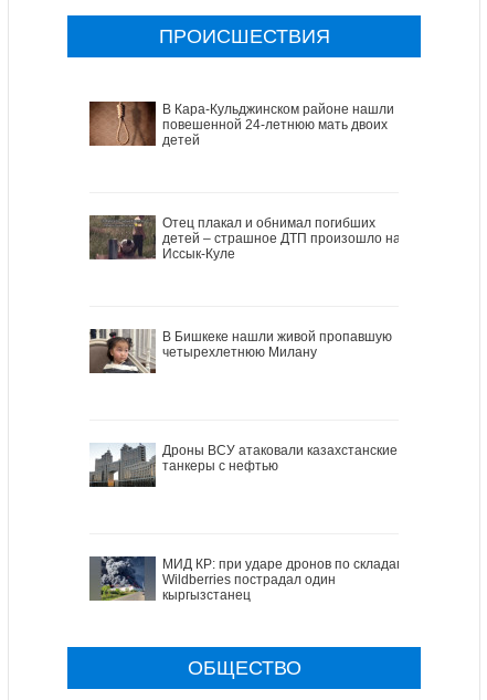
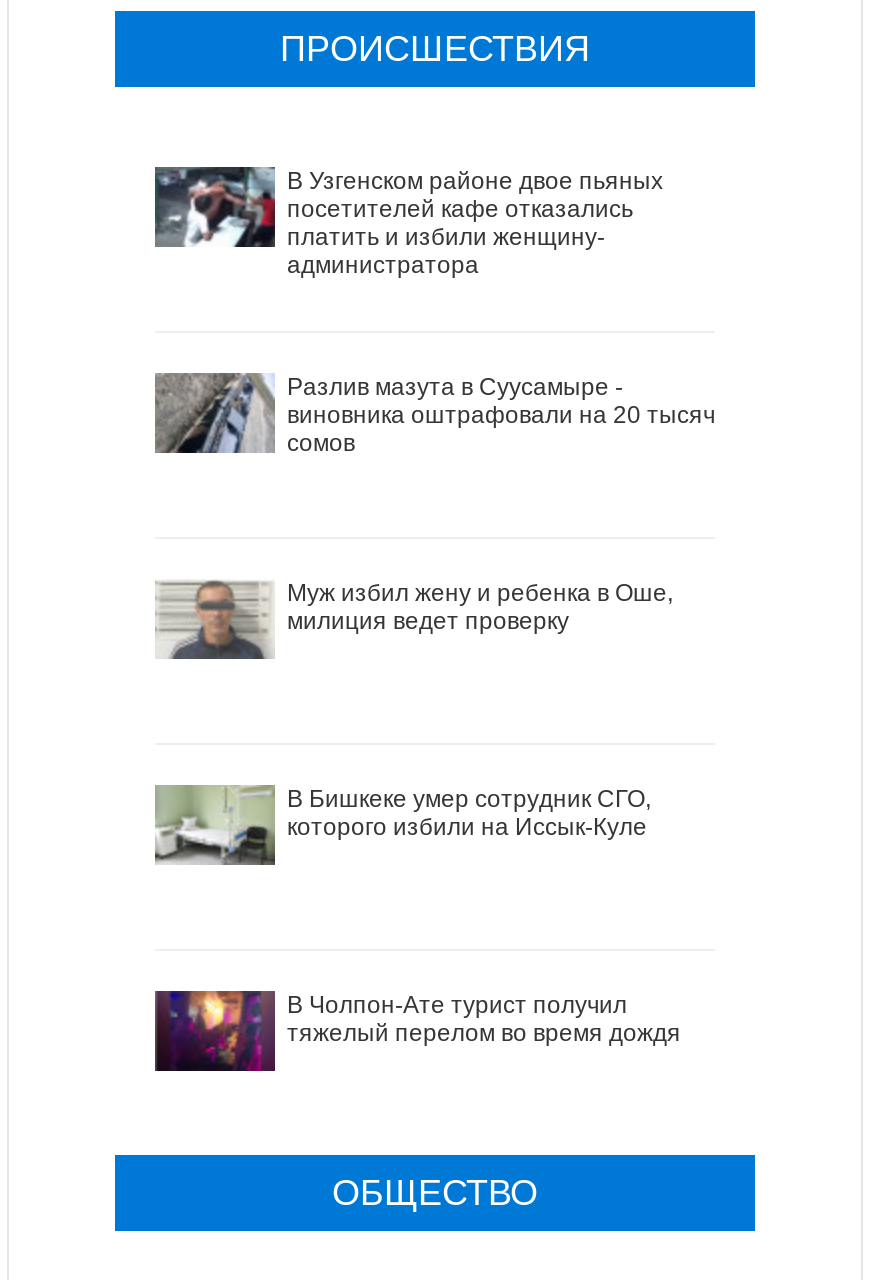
[89,101,394,148] [image] | В Кара-Кульджинском районе нашли | повешенной 24-летнюю мать двоих | детей -> [155,167,663,279] [image] | В Узгенском районе двое пьяных | посетителей кафе отказались | платить и избили женщину- | администратора
[91,215,401,261] [image] | Отец плакал и обнимал погибших | детей – страшное ДТП произошло на | Иссык-Куле -> [155,373,715,457] [image] | Разлив мазута в Суусамыре - | виновника оштрафовали на 20 тысяч | сомов
[88,328,392,374] [image] | В Бишкеке нашли живой пропавшую | четырехлетнюю Милану -> [155,579,673,659] [image] | Муж избил жену и ребенка в Оше, | милиция ведет проверку
[89,443,398,488] [image] | Дроны ВСУ атаковали казахстанские | танкеры с нефтью -> [155,785,651,865] [image] | В Бишкеке умер сотрудник СГО, | которого избили на Иссык-Куле
[89,555,405,603] [image] | МИД КР: при ударе дронов по складам | Wildberries пострадал один | кыргызстанец -> [157,989,681,1073] [image] | В Чолпон-Ате турист получил | тяжелый перелом во время дождя

